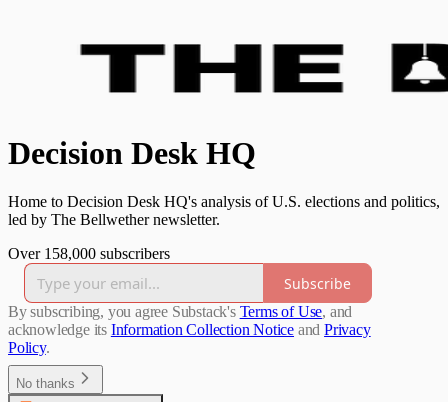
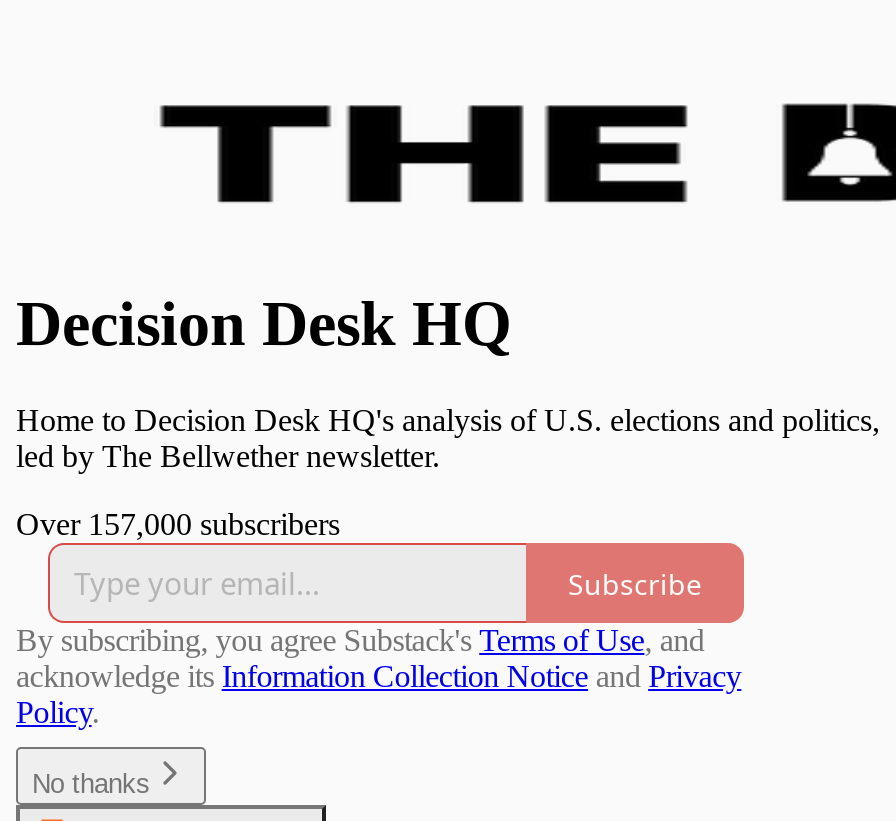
[8,245,170,262] Over 158,000 subscribers -> [16,508,340,542] Over 157,000 subscribers

